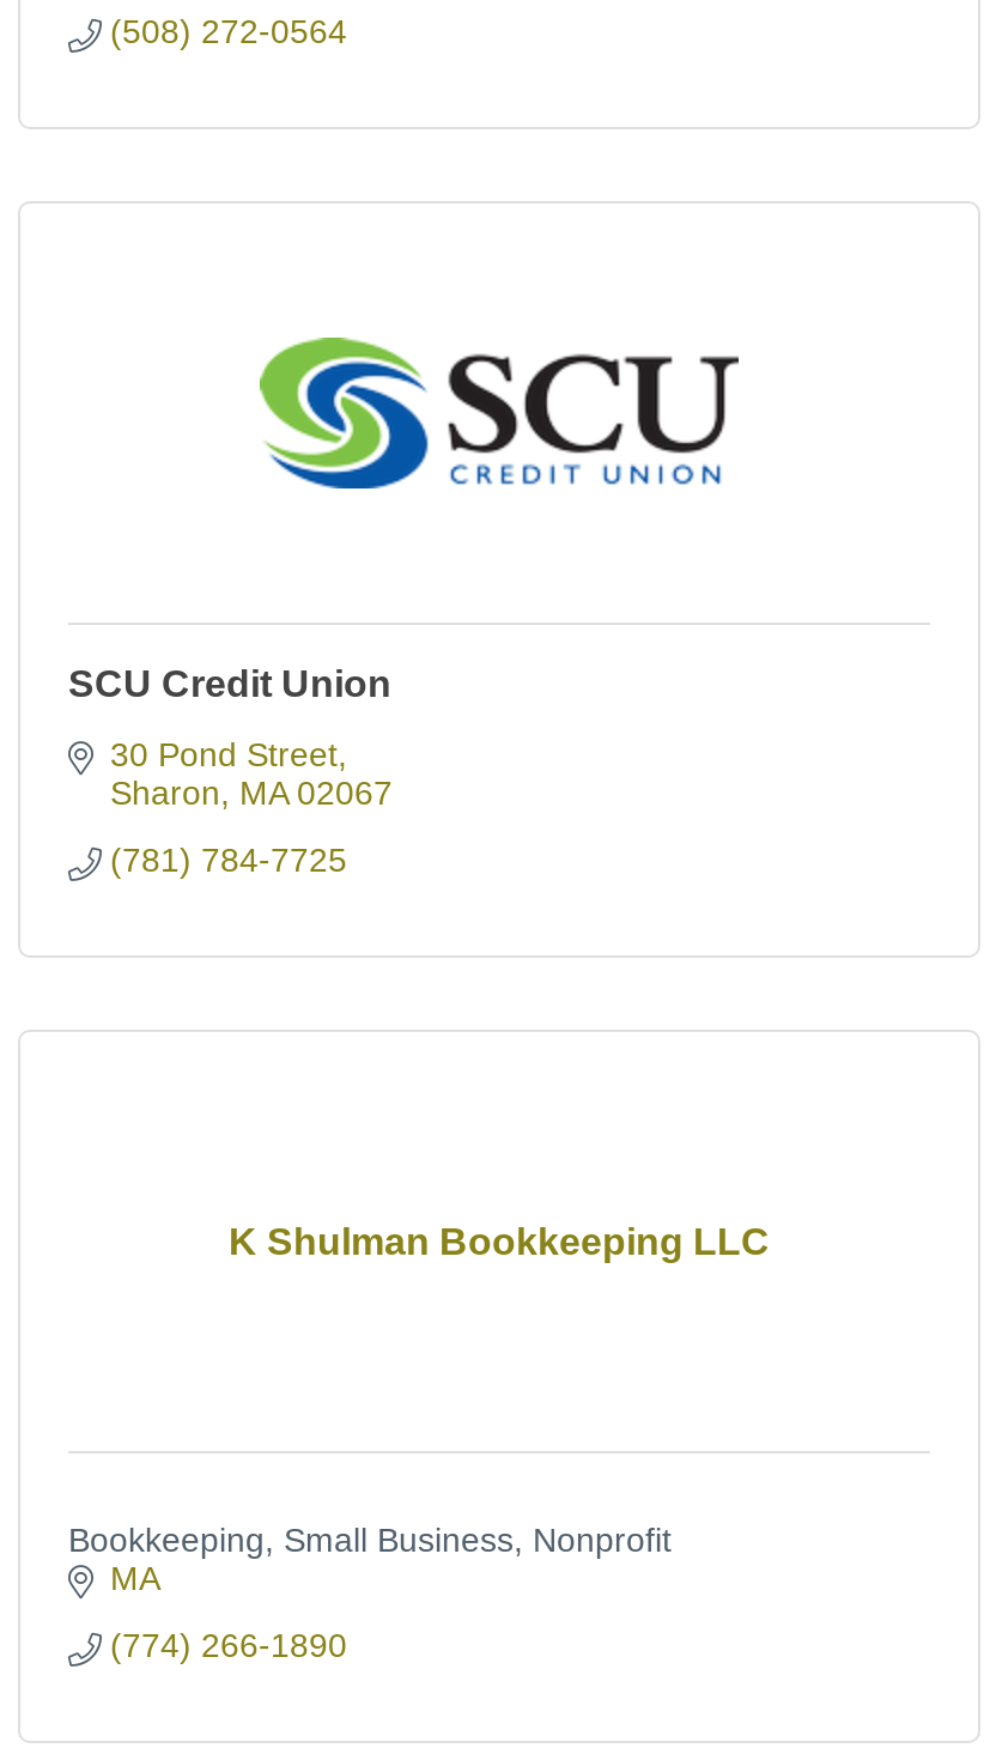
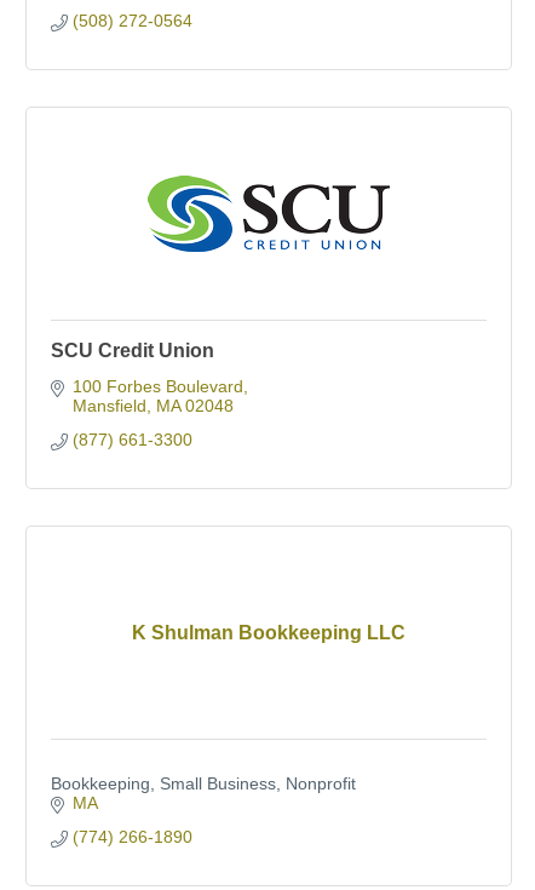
[110,736,393,813] 30 Pond Street | Sharon MA 02067 -> [72,377,243,416] 100 Forbes Boulevard | Mansfield MA 02048
[110,841,347,880] (781) 784-7725 -> [72,430,192,450] (877) 661-3300

